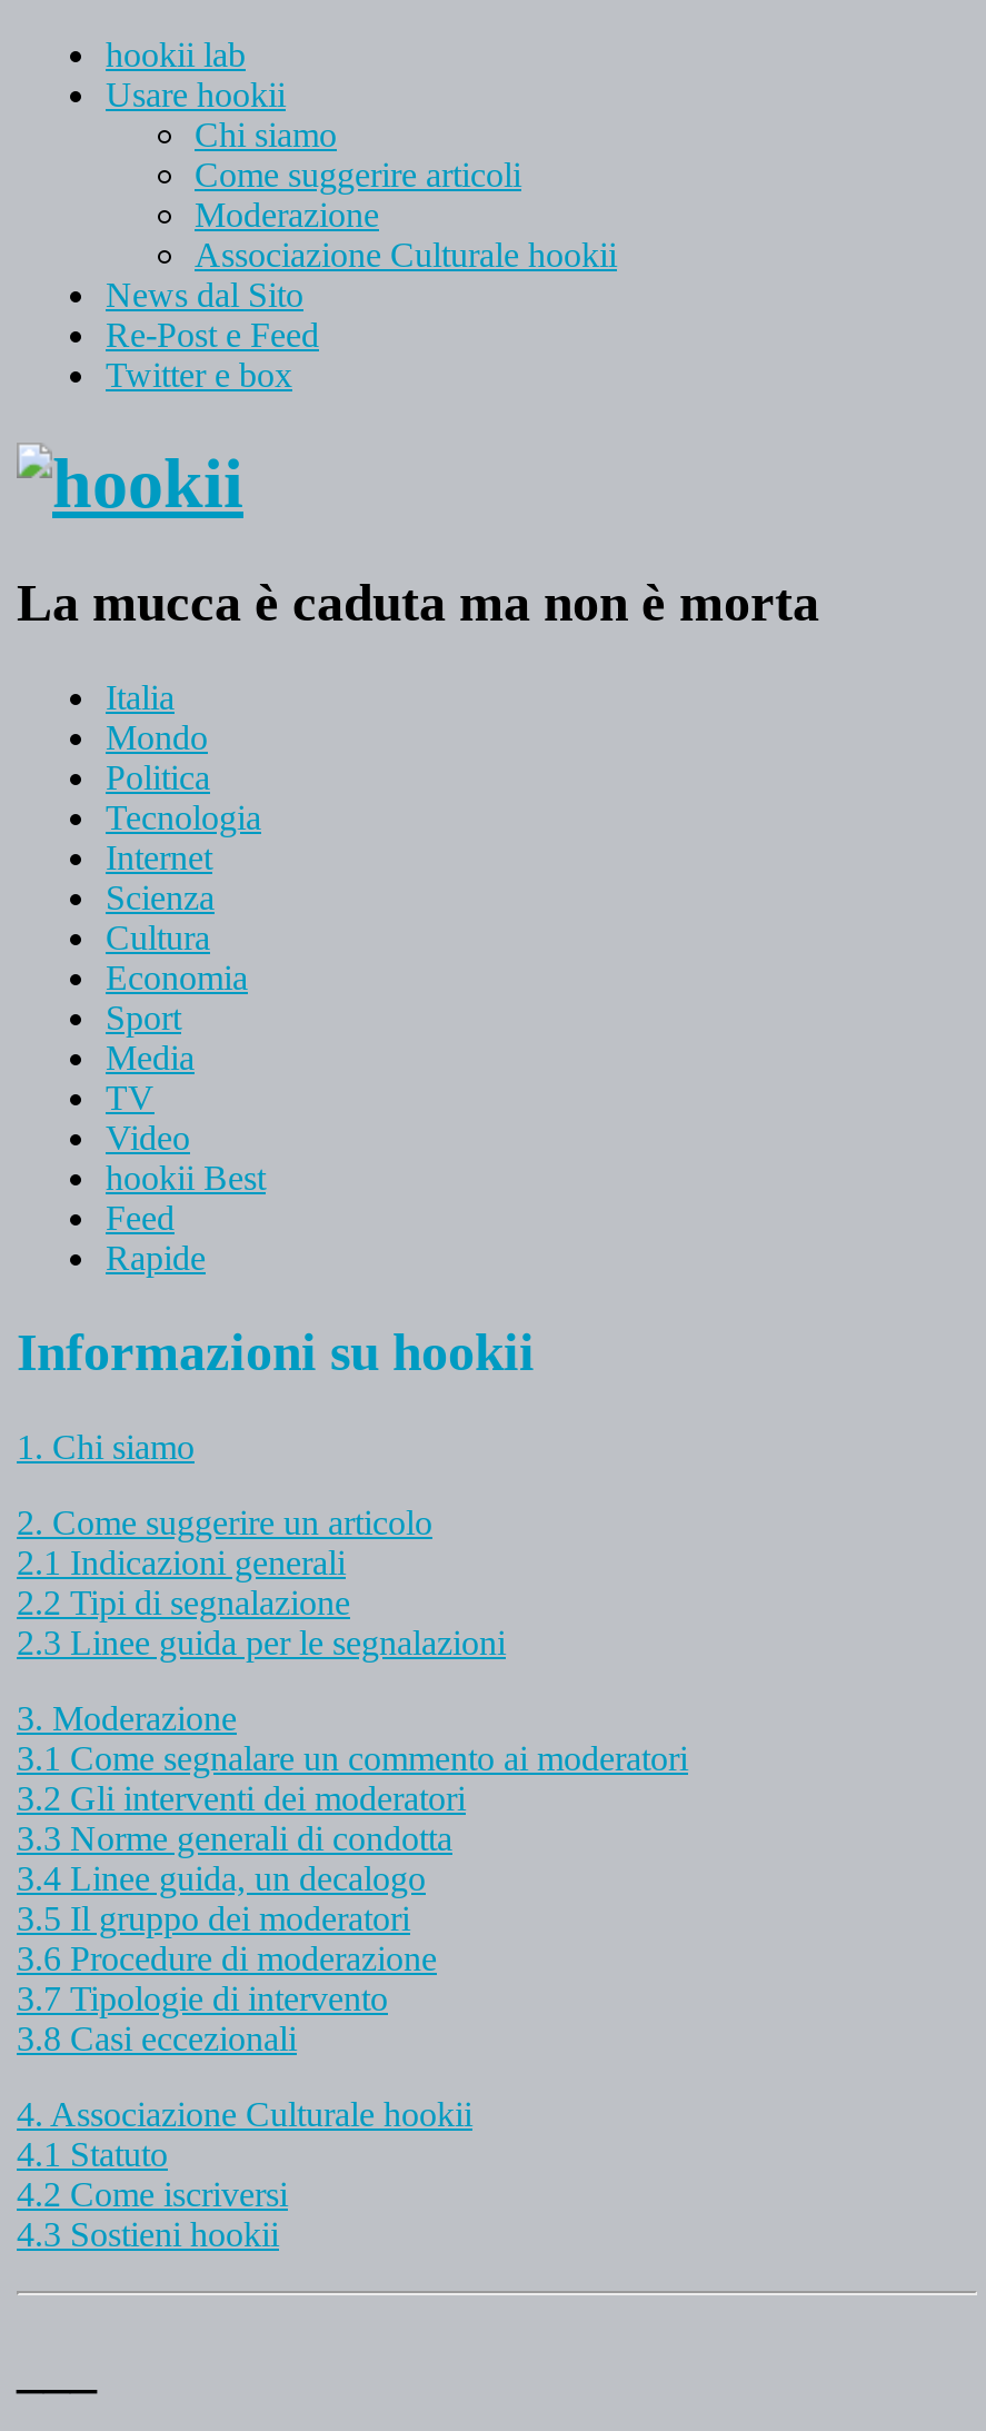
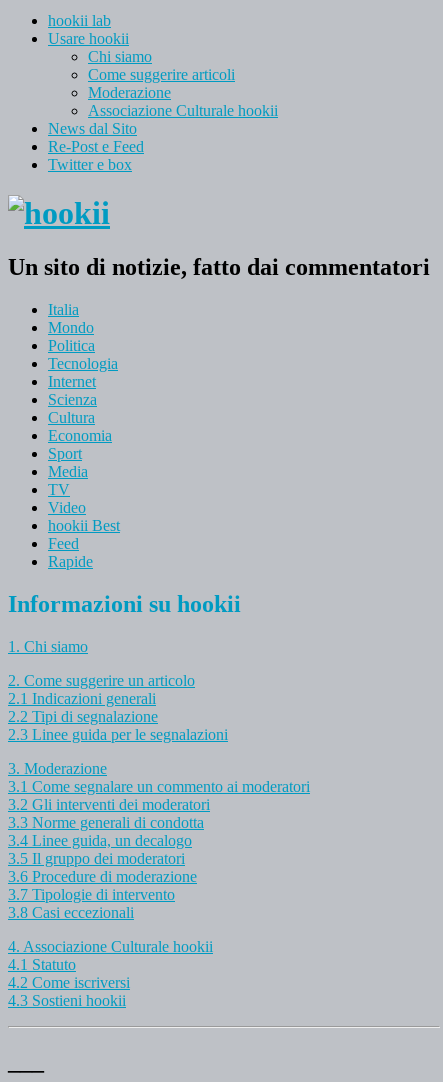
[17,574,819,631] La mucca è caduta ma non è morta -> [8,254,430,280] Un sito di notizie, fatto dai commentatori

